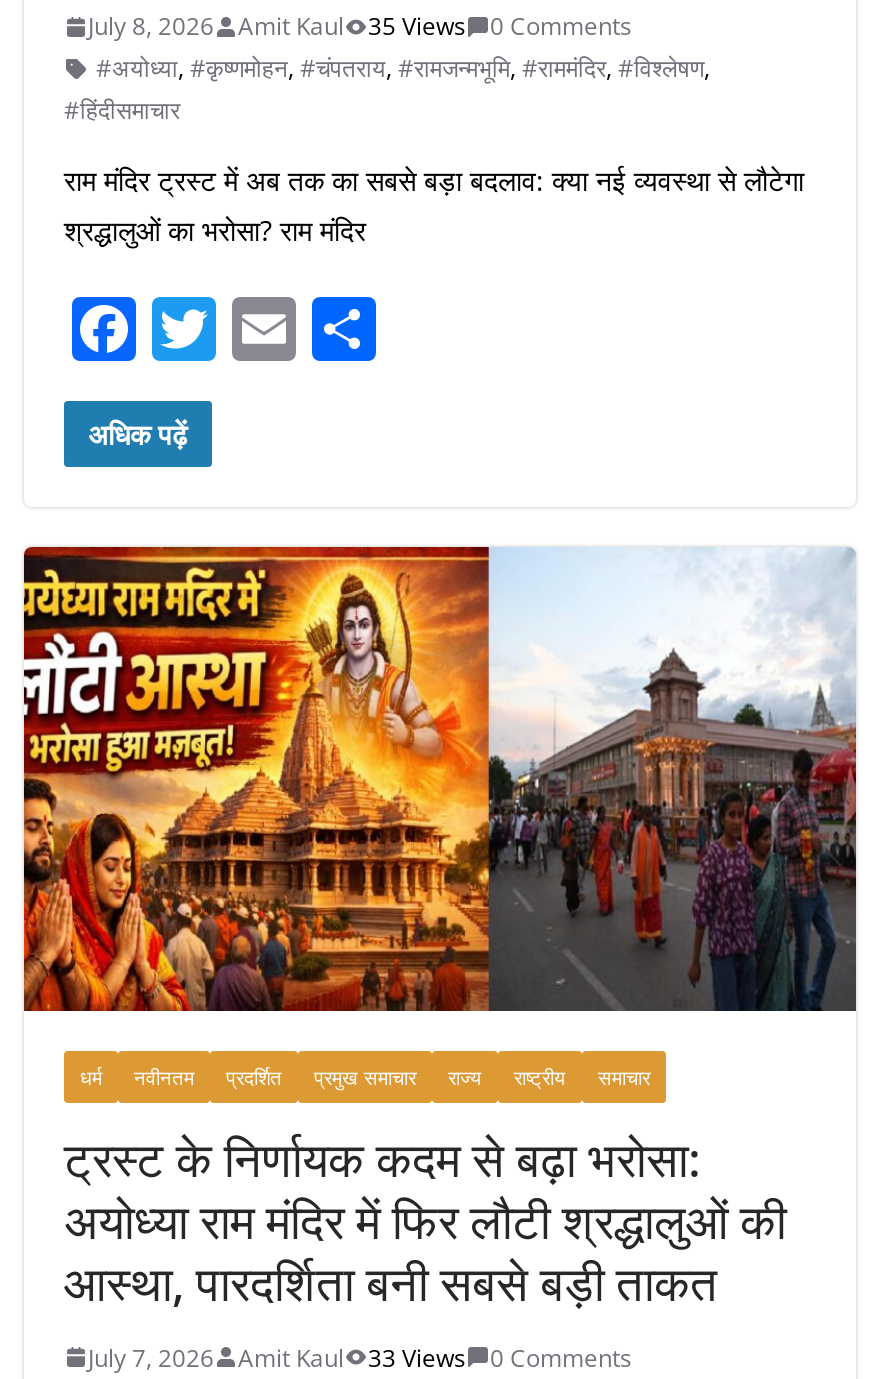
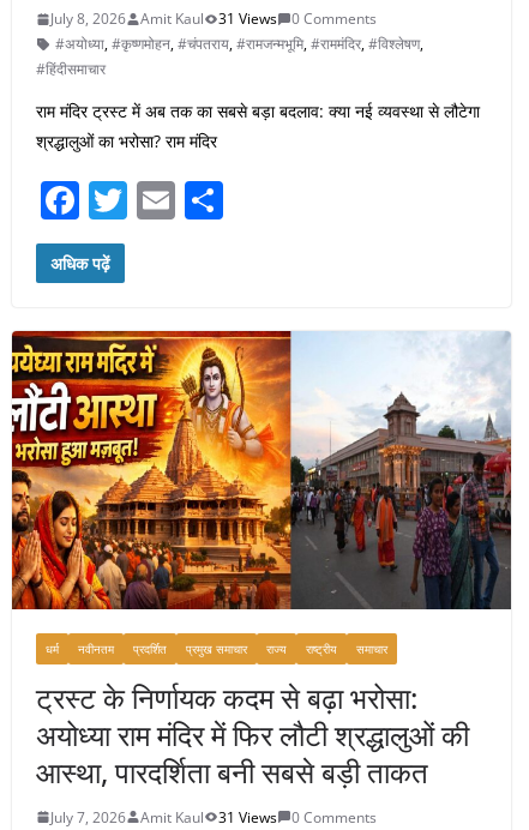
[88,9,632,43] July 8, 2026 Amit Kaul 35 Views 0 Comments -> [50,9,377,29] July 8, 2026 Amit Kaul 31 Views 0 Comments
[88,1340,632,1374] July 7, 2026 Amit Kaul 33 Views 0 Comments -> [50,807,377,827] July 7, 2026 Amit Kaul 31 Views 0 Comments

